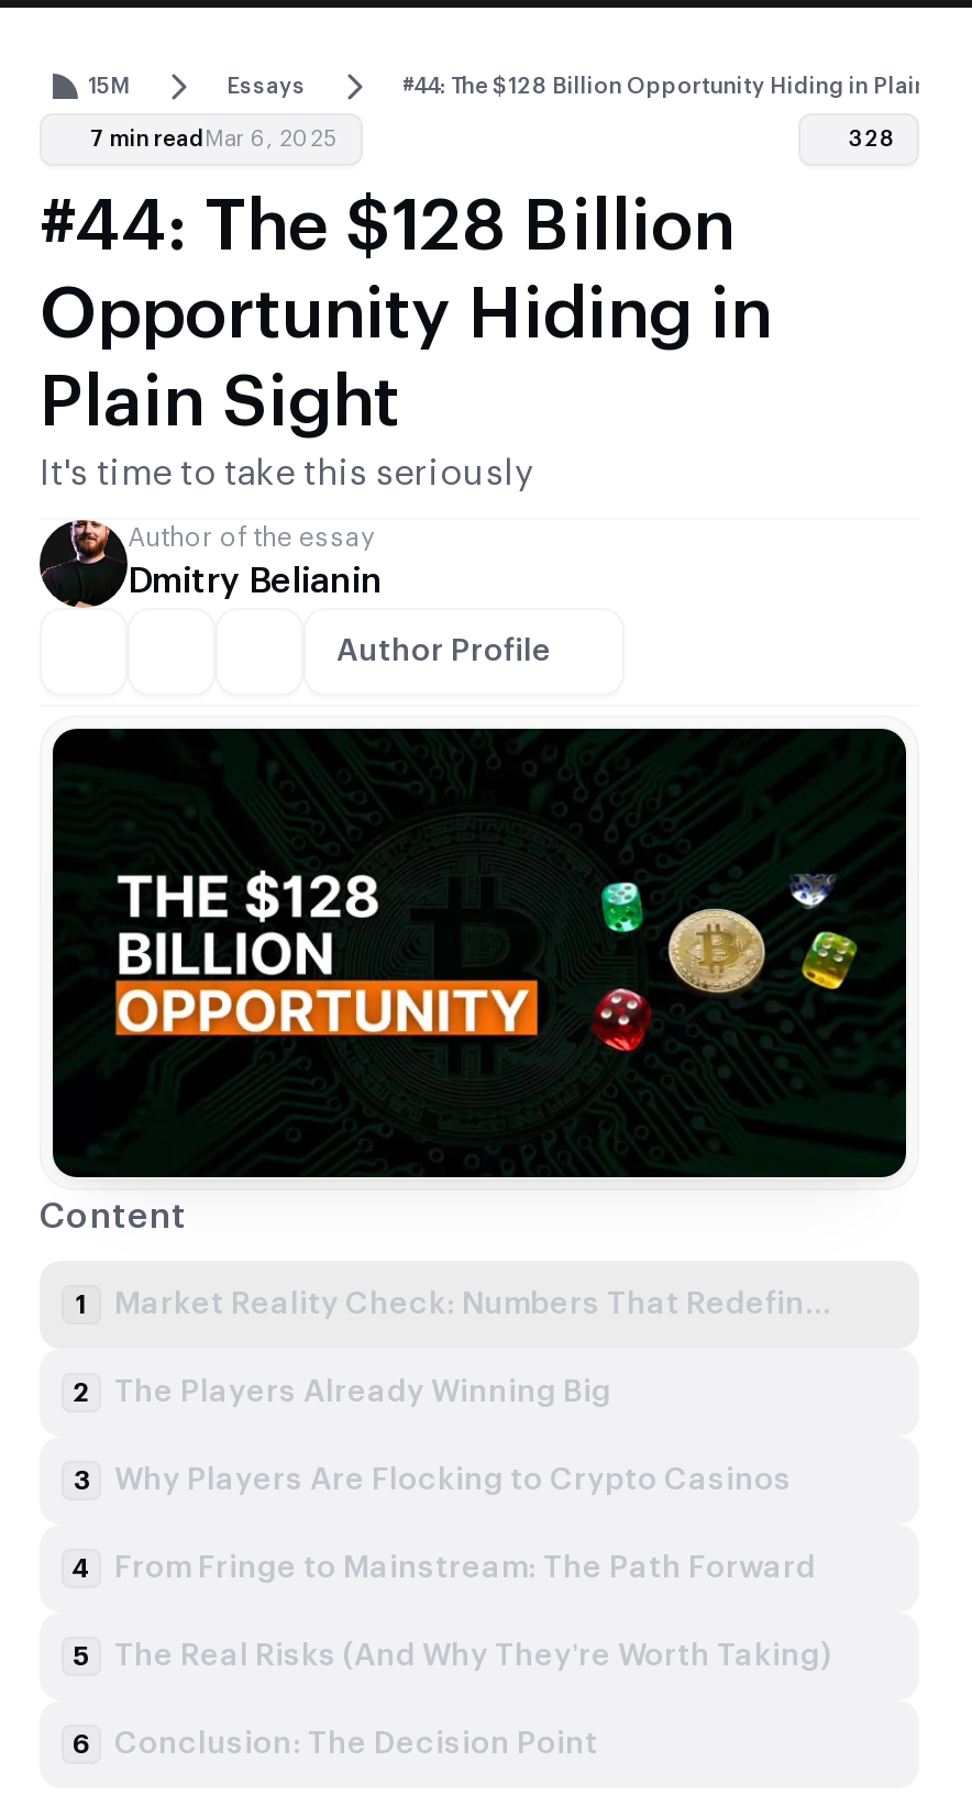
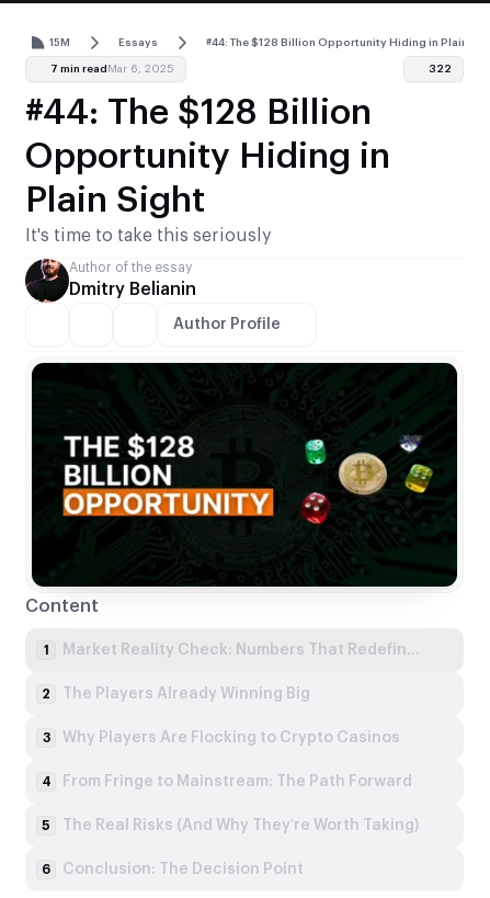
[849,129,895,151] 328 -> [429,64,452,75] 322

